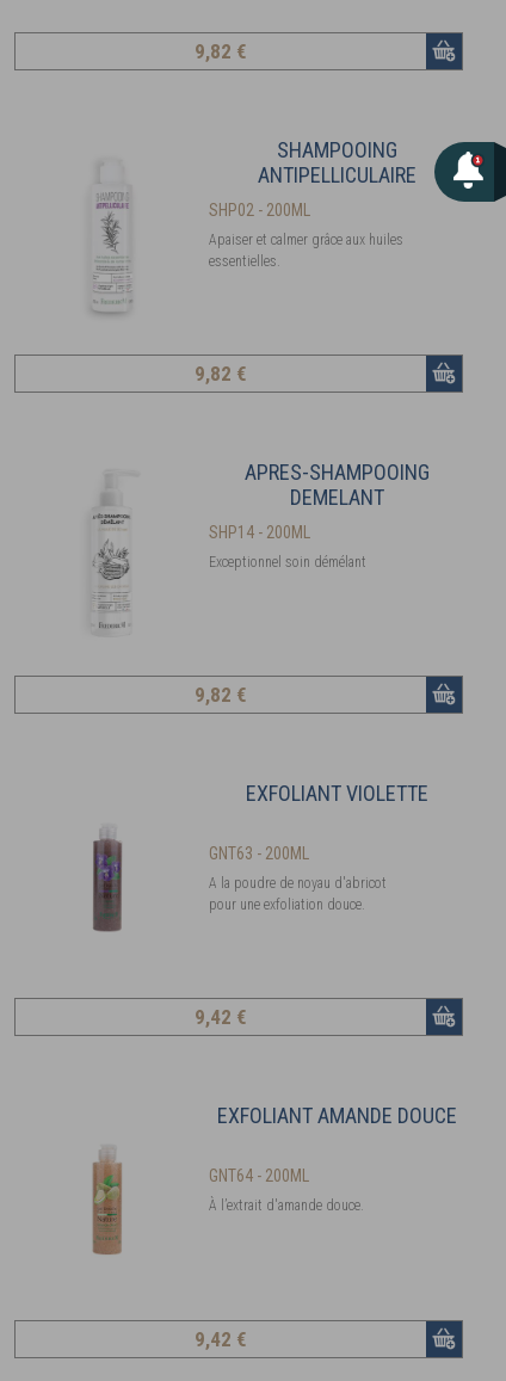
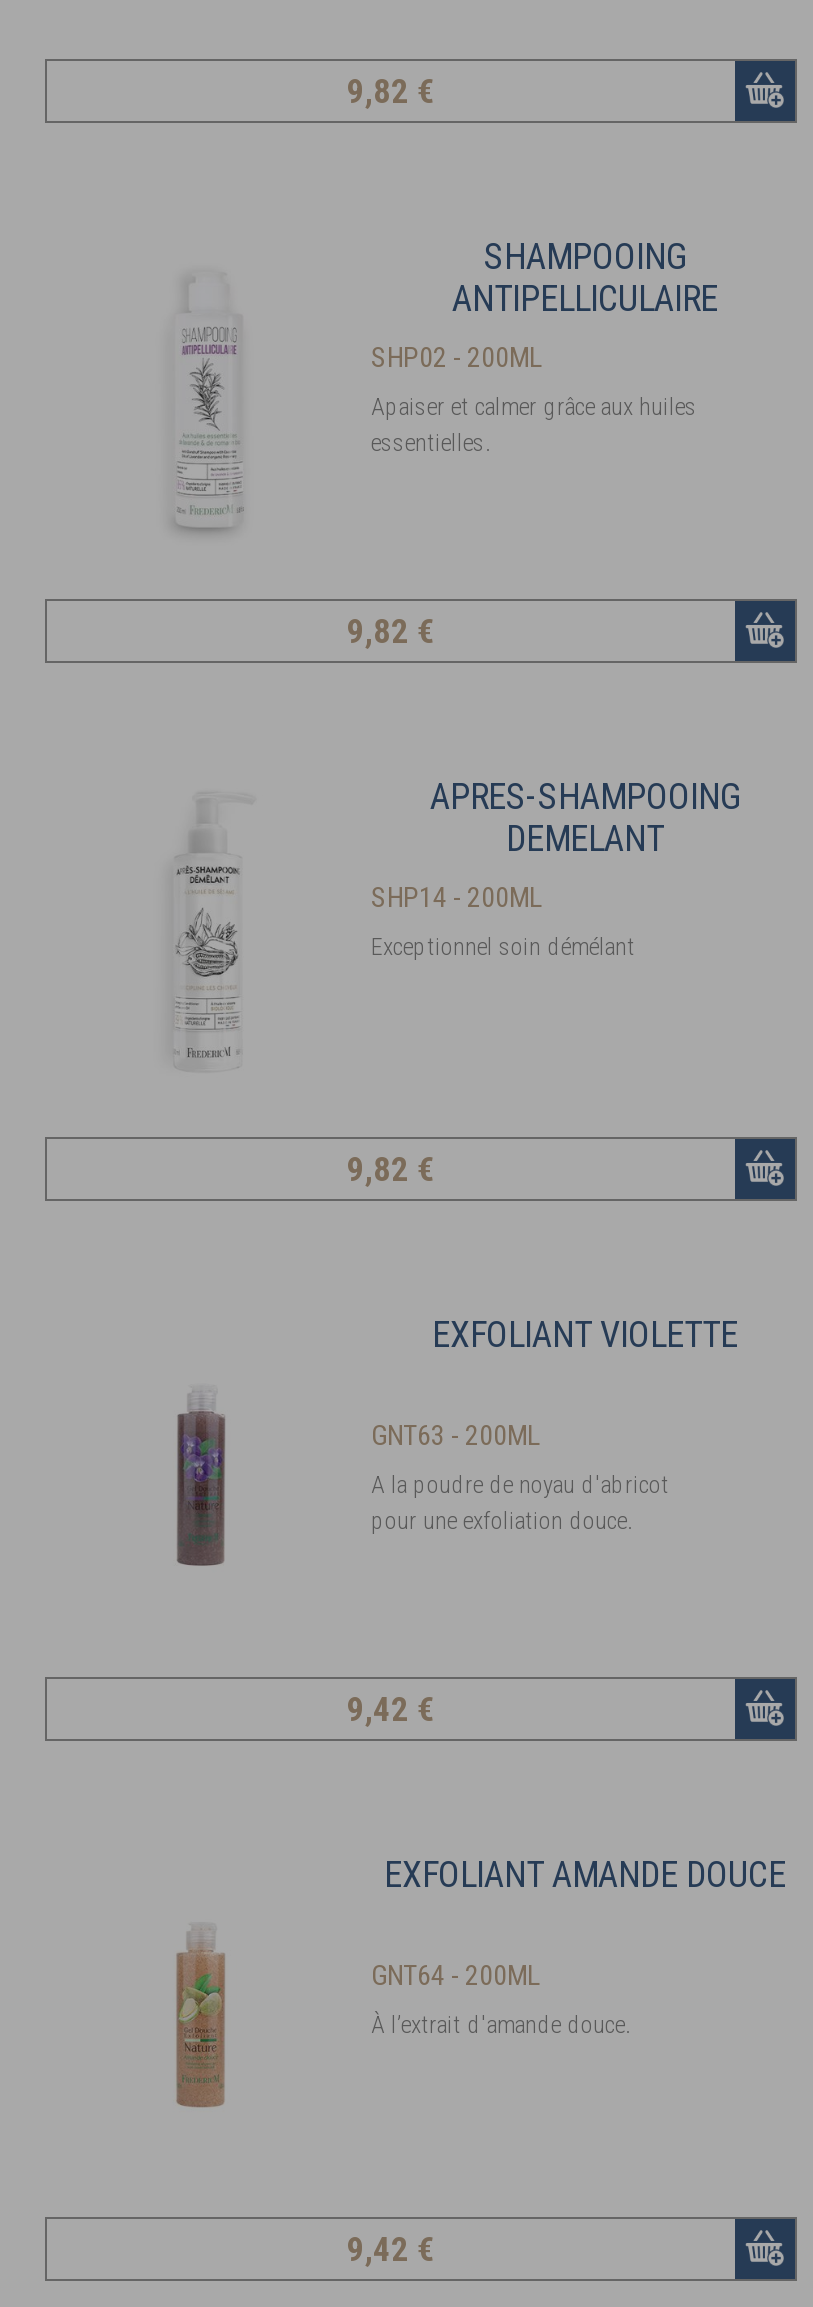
[433,141,502,203] [image] -> none

